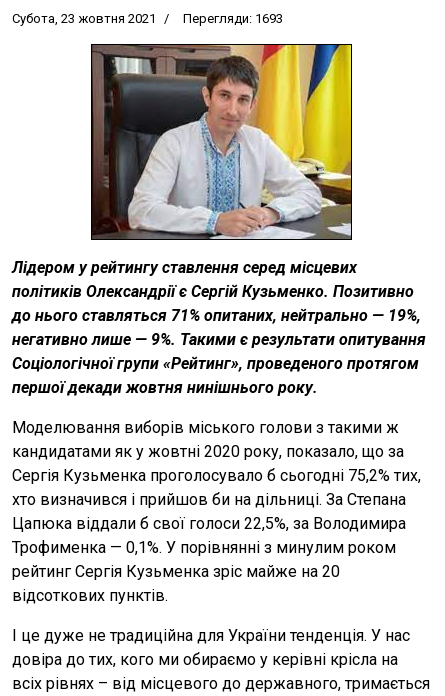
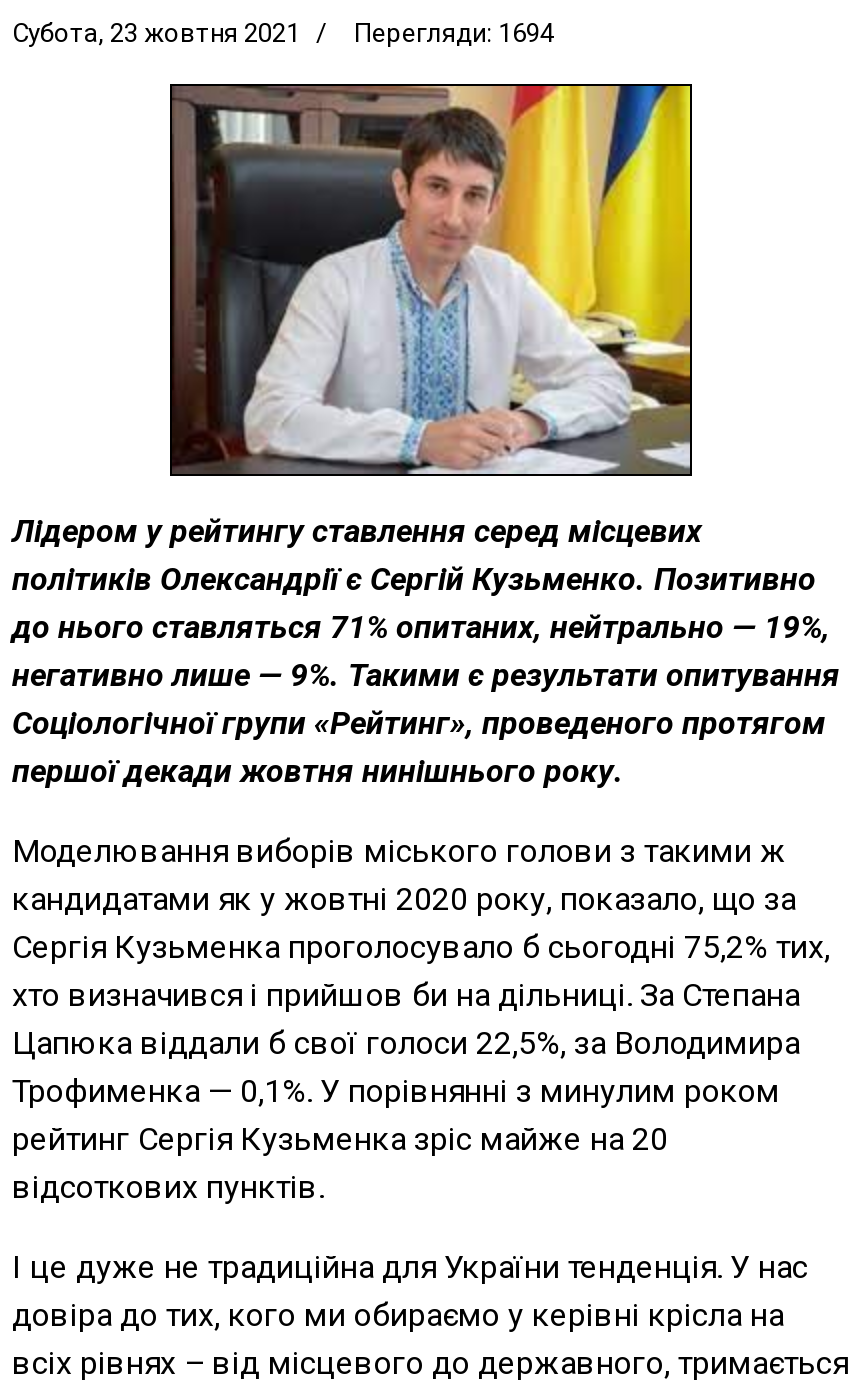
[12,11,283,26] Субота, 23 жовтня 2021 Перегляди: 1693 -> [12,19,554,49] Субота, 23 жовтня 2021 Перегляди: 1694

